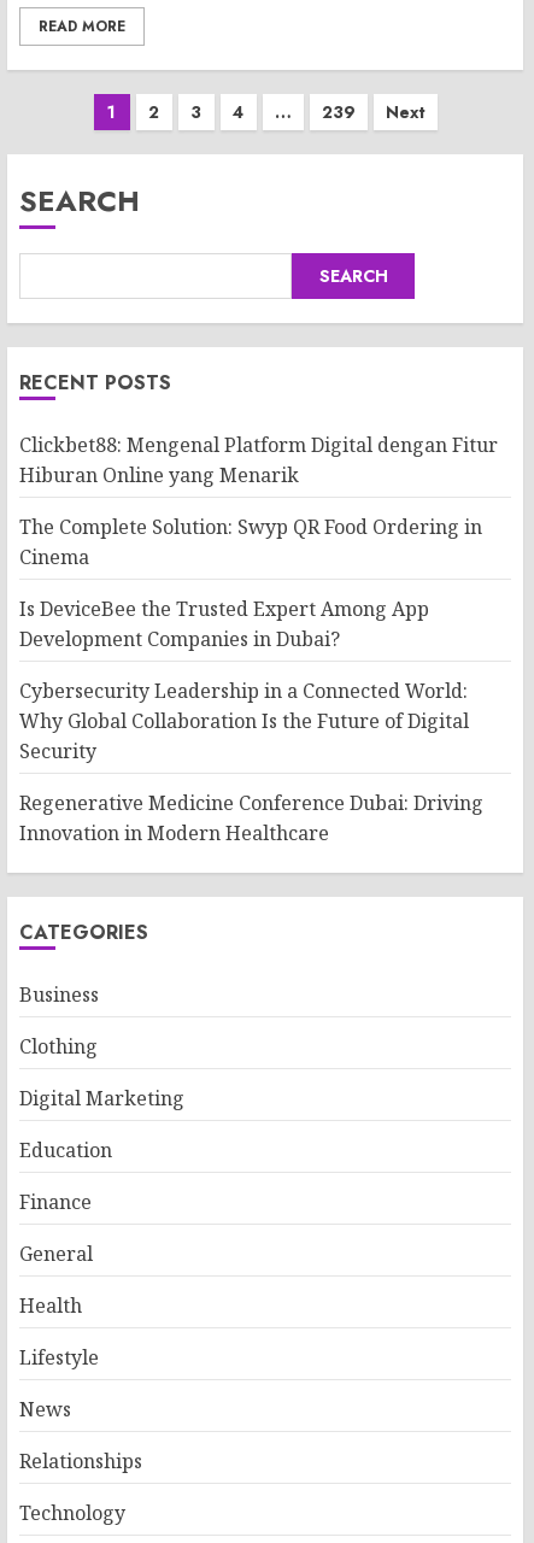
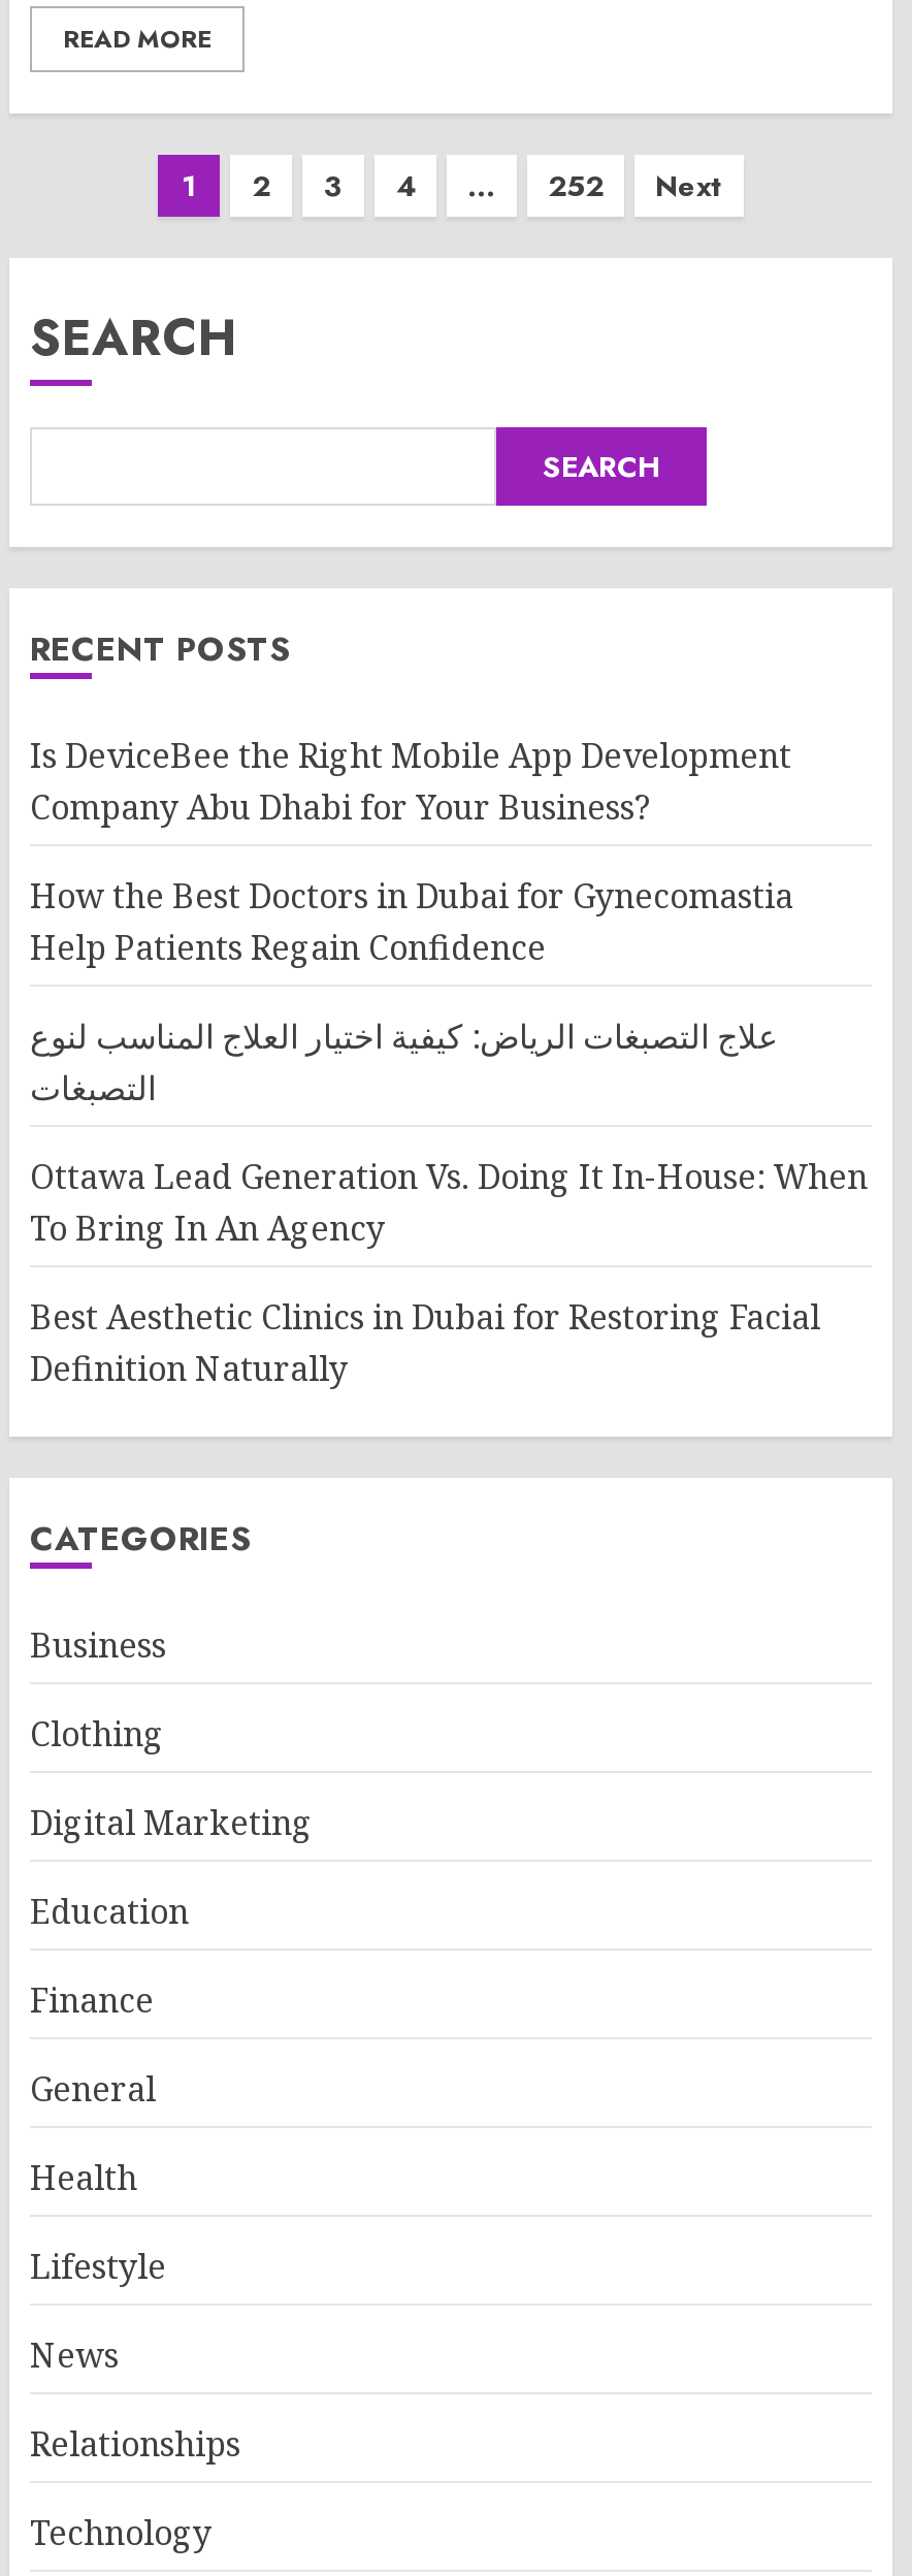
[321,100,355,124] 239 -> [548,165,604,206] 252
[19,432,498,488] Clickbet88: Mengenal Platform Digital dengan Fitur | Hiburan Online yang Menarik -> [30,733,791,830] Is DeviceBee the Right Mobile App Development | Company Abu Dhabi for Your Business?
[19,514,482,570] The Complete Solution: Swyp QR Food Ordering in | Cinema -> [30,873,793,970] How the Best Doctors in Dubai for Gynecomastia | Help Patients Regain Confidence
[19,596,429,652] Is DeviceBee the Trusted Expert Among App | Development Companies in Dubai? -> [30,1013,779,1110] علاج التصبغات الرياض: كيفية اختيار العلاج المناسب لنوع | التصبغات
[19,677,469,764] Cybersecurity Leadership in a Connected World: | Why Global Collaboration Is the Future of Digital | Security -> [30,1154,868,1251] Ottawa Lead Generation Vs. Doing It In-House: When | To Bring In An Agency
[19,790,483,846] Regenerative Medicine Conference Dubai: Driving | Innovation in Modern Healthcare -> [30,1294,820,1391] Best Aesthetic Clinics in Dubai for Restoring Facial | Definition Naturally

